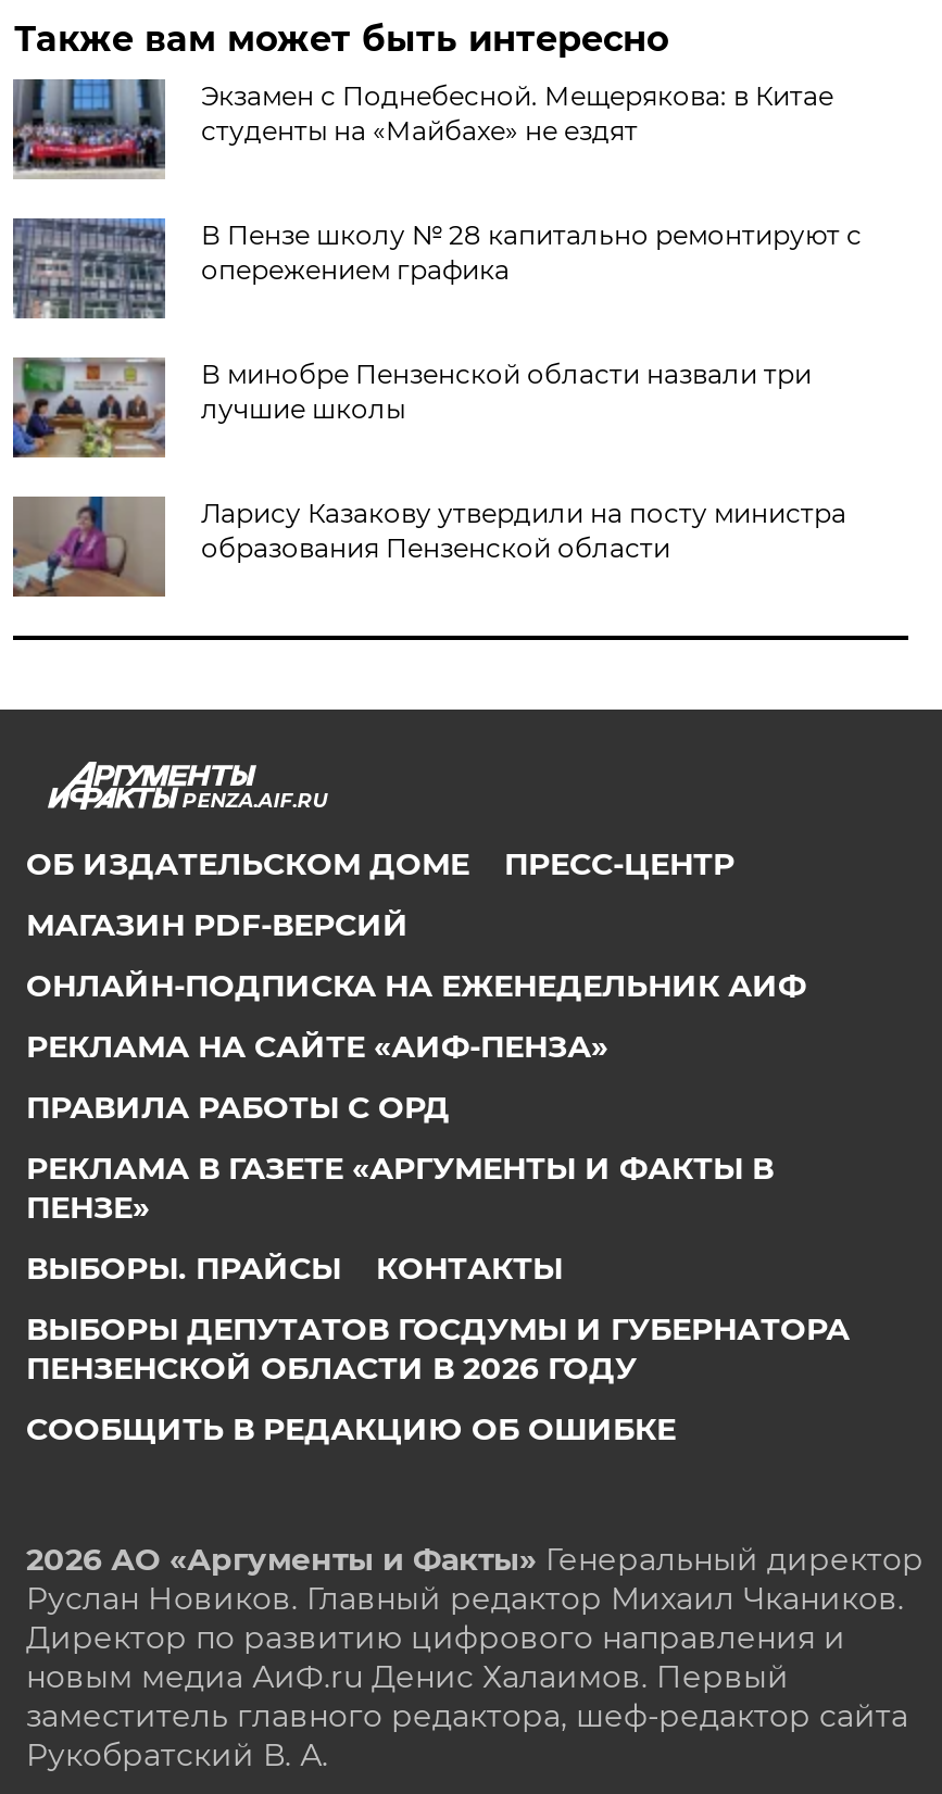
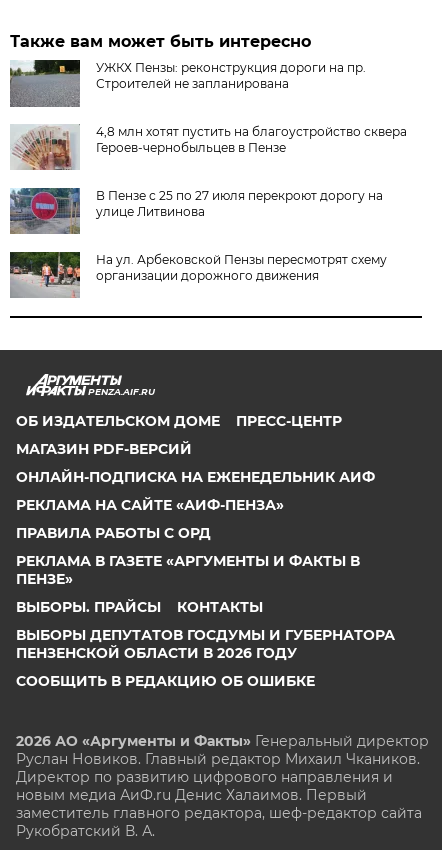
[11,77,833,179] [image] | Экзамен с Поднебесной. Мещерякова: в Китае | студенты на «Майбахе» не ездят -> [9,59,366,108] [image] | УЖКХ Пензы: реконструкция дороги на пр. | Строителей не запланирована
[11,216,861,321] [image] | В Пензе школу № 28 капитально ремонтируют с | опережением графика -> [11,124,407,171] [image] | 4,8 млн хотят пустить на благоустройство сквера | Героев-чернобыльцев в Пензе
[11,355,811,460] [image] | В минобре Пензенской области назвали три | лучшие школы -> [9,187,383,234] [image] | В Пензе с 25 по 27 июля перекроют дорогу на | улице Литвинова
[11,494,846,599] [image] | Ларису Казакову утвердили на посту министра | образования Пензенской области -> [9,251,387,298] [image] | На ул. Арбековской Пензы пересмотрят схему | организации дорожного движения

